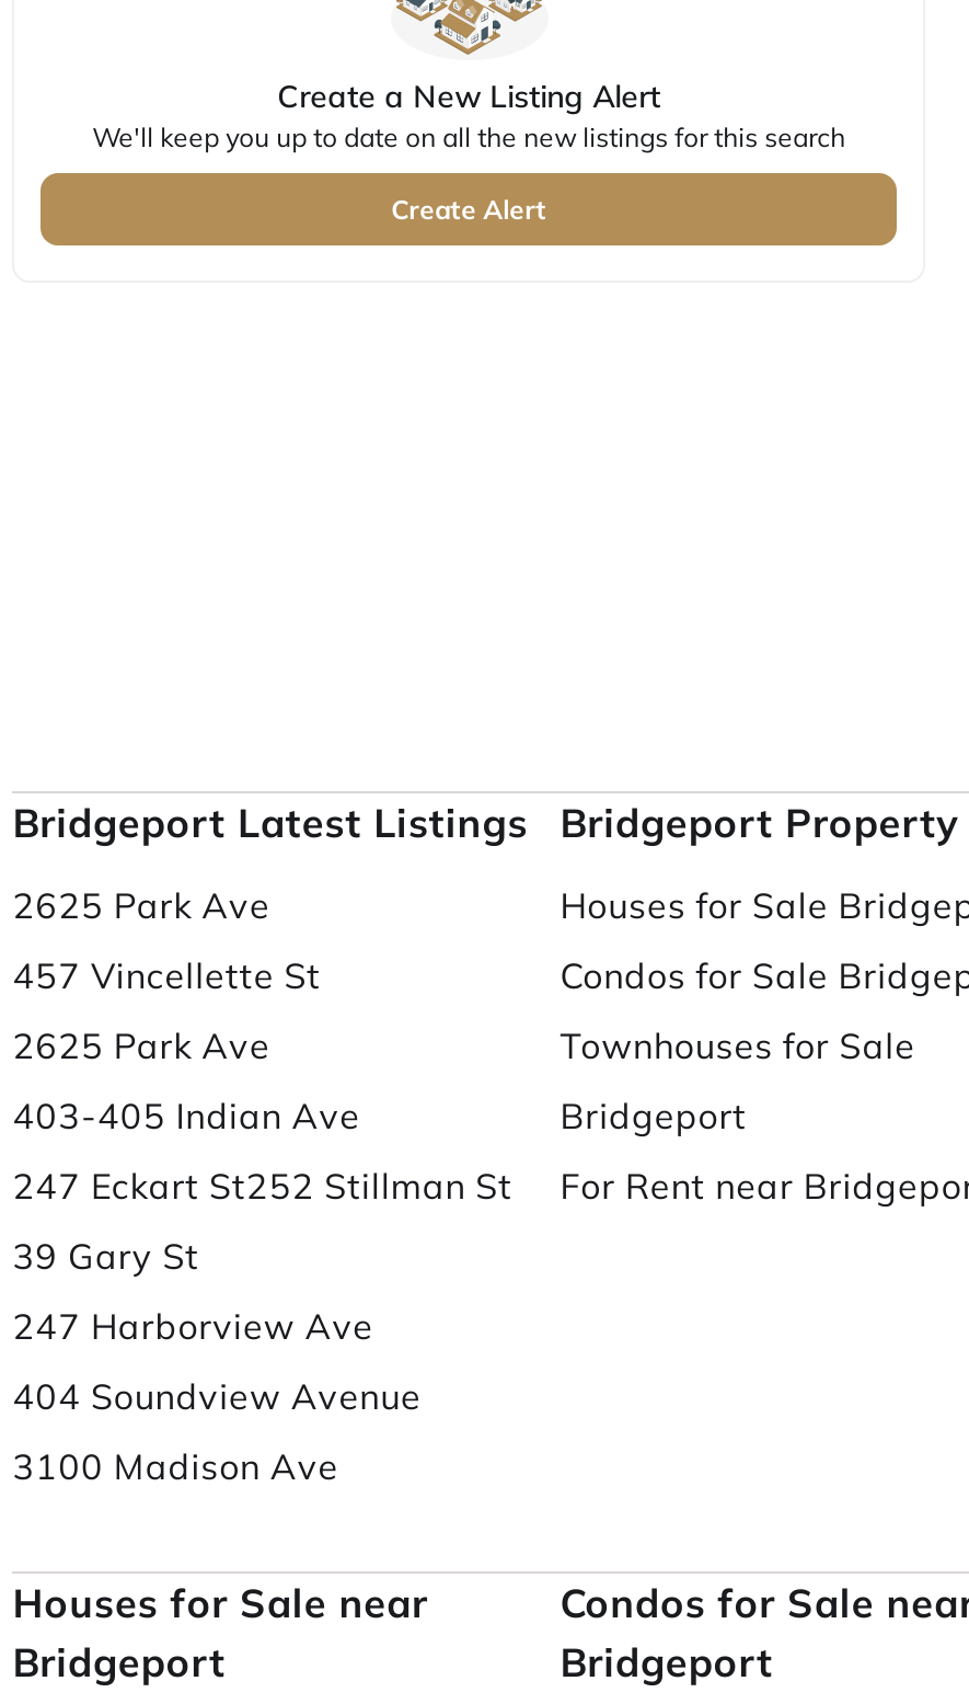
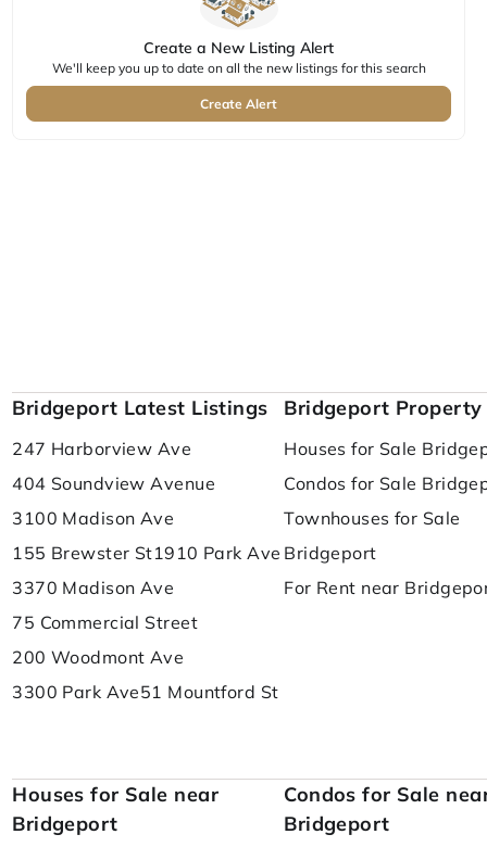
[12,884,512,1278] 2625 Park Ave | 457 Vincellette St | 2625 Park Ave | 403-405 Indian Ave | 247 Eckart St252 Stillman St | 39 Gary St -> none
none -> [12,542,281,703] 155 Brewster St 1910 Park Ave | 3370 Madison Ave | 75 Commercial Street | 200 Woodmont Ave | 3300 Park Ave51 Mountford St
moved [12,1304,422,1489] -> [12,438,215,529]: 247 Harborview Ave | 404 Soundview Avenue | 3100 Madison Ave

